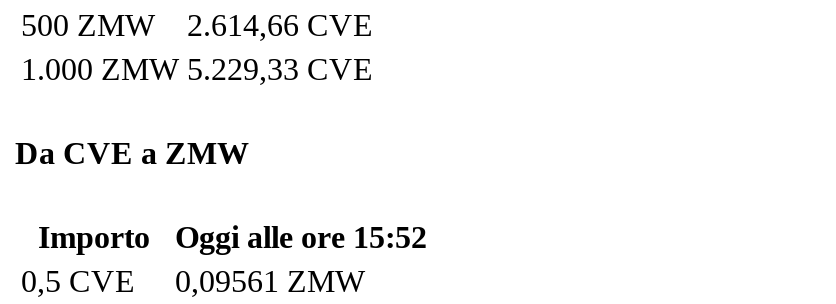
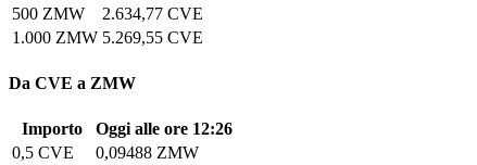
[21,7,373,41] 500 ZMW 2.614,66 CVE -> [12,4,203,22] 500 ZMW 2.634,77 CVE
[21,51,373,85] 1.000 ZMW 5.229,33 CVE -> [12,28,203,46] 1.000 ZMW 5.269,55 CVE
[38,220,427,254] Importo Oggi alle ore 15:52 -> [21,120,233,138] Importo Oggi alle ore 12:26
[21,264,365,298] 0,5 CVE 0,09561 ZMW -> [12,144,199,162] 0,5 CVE 0,09488 ZMW

